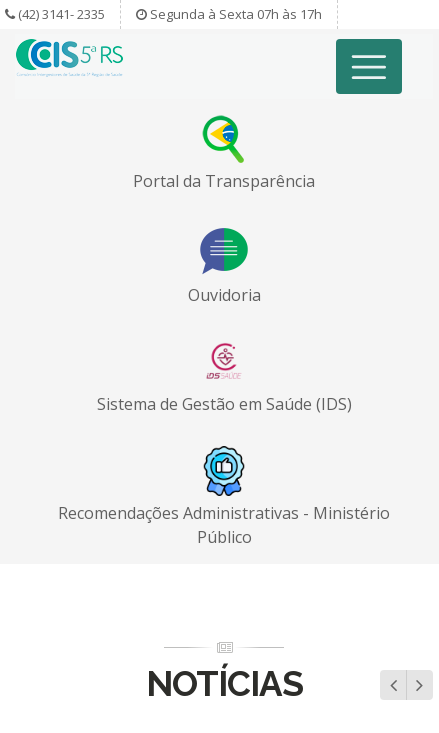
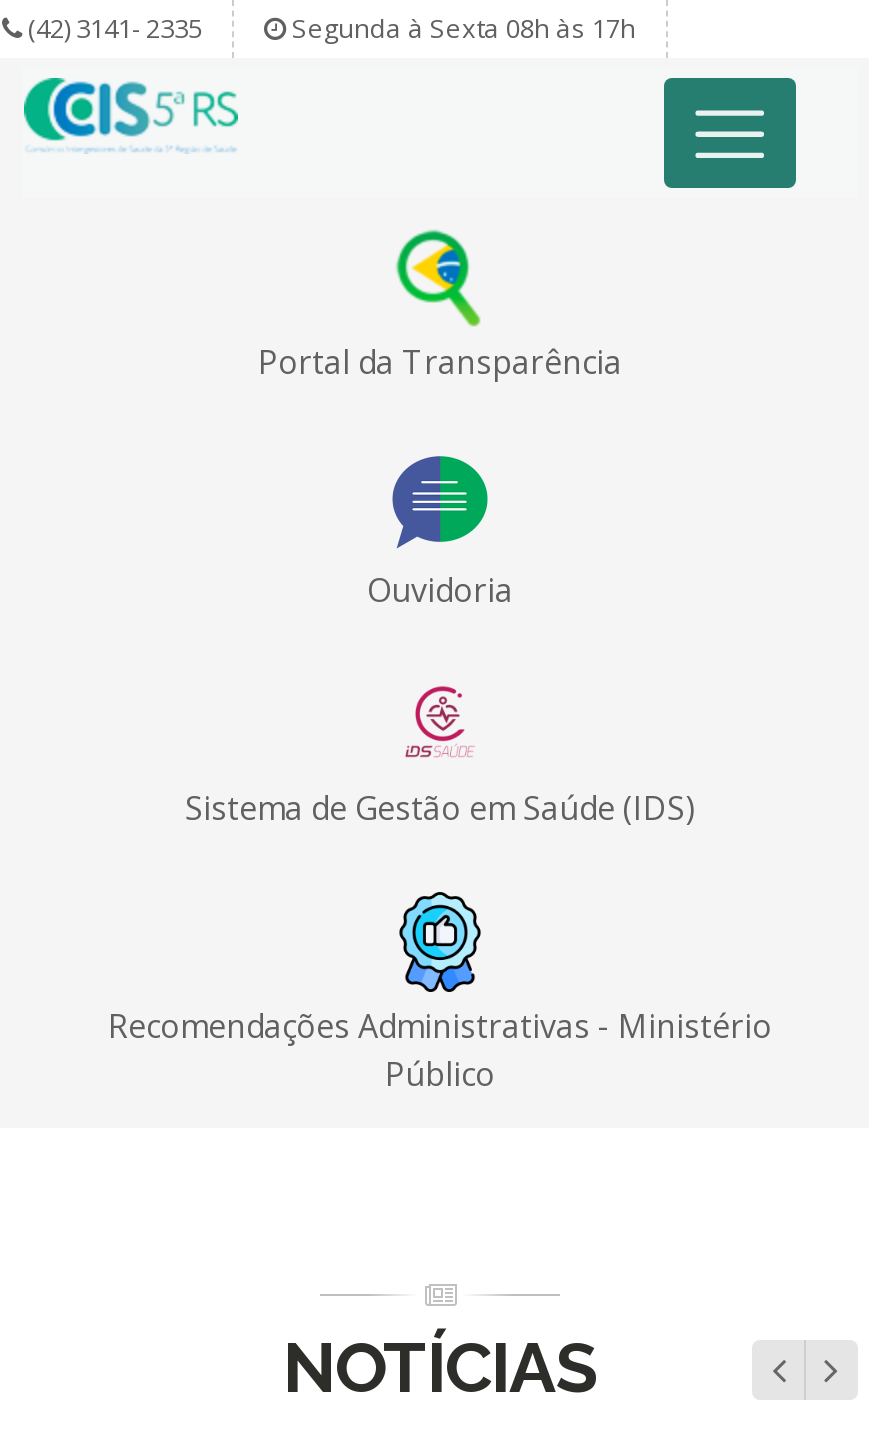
[147,5,322,23] Segunda à Sexta 07h às 17h -> [286,10,636,46] Segunda à Sexta 08h às 17h

